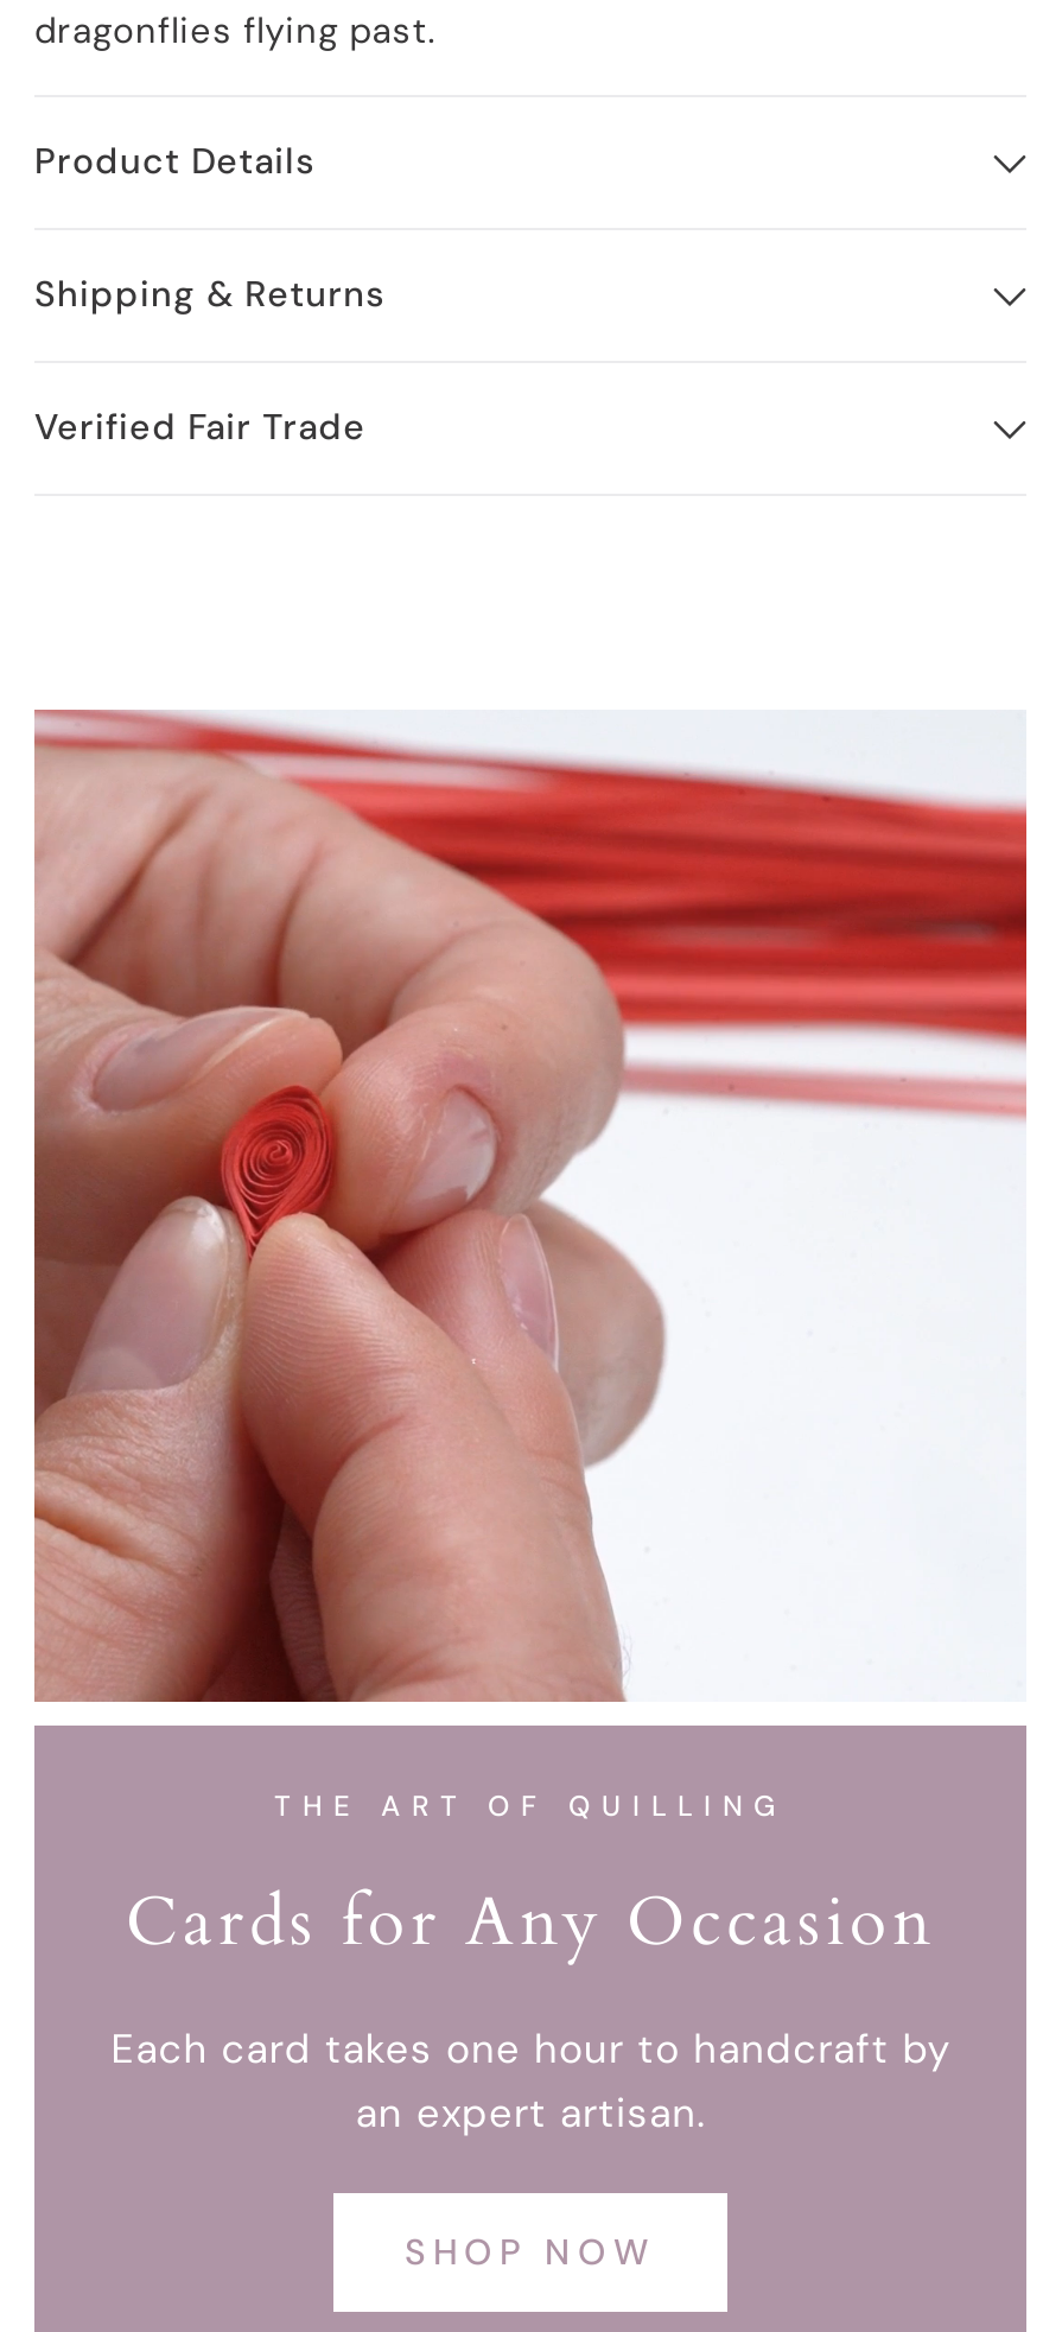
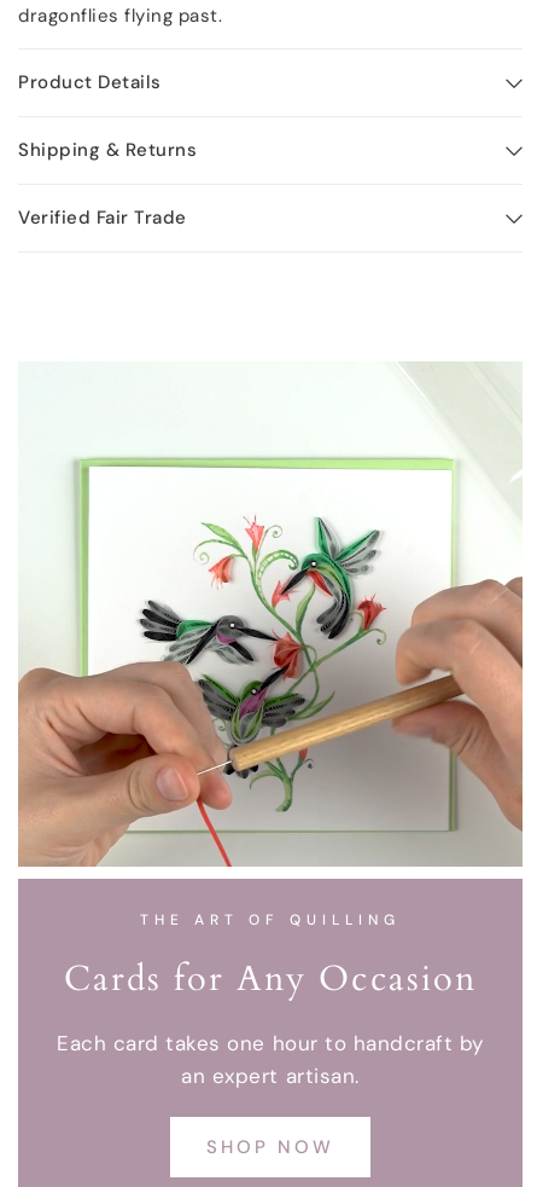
[32,707,1029,1704] [image] -> [17,361,524,868] [image]

